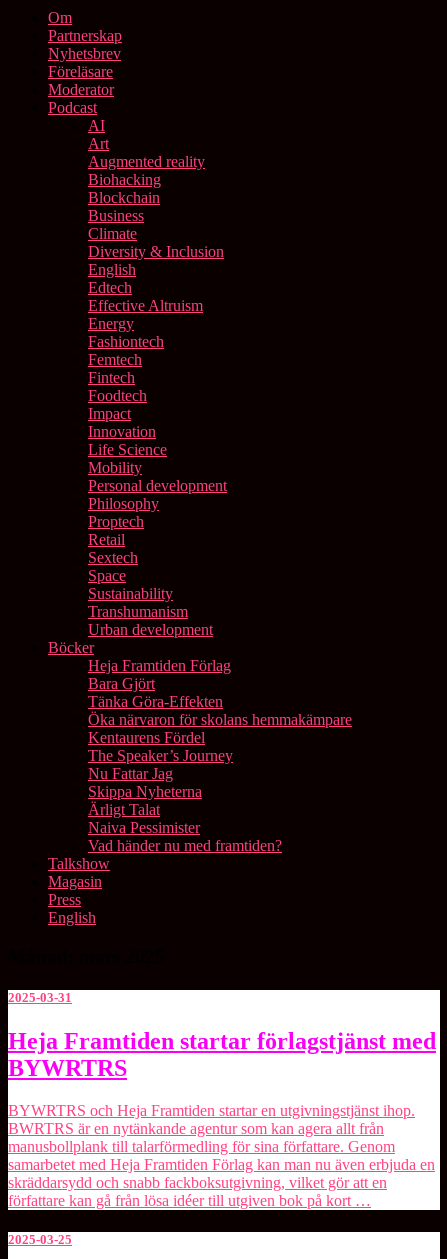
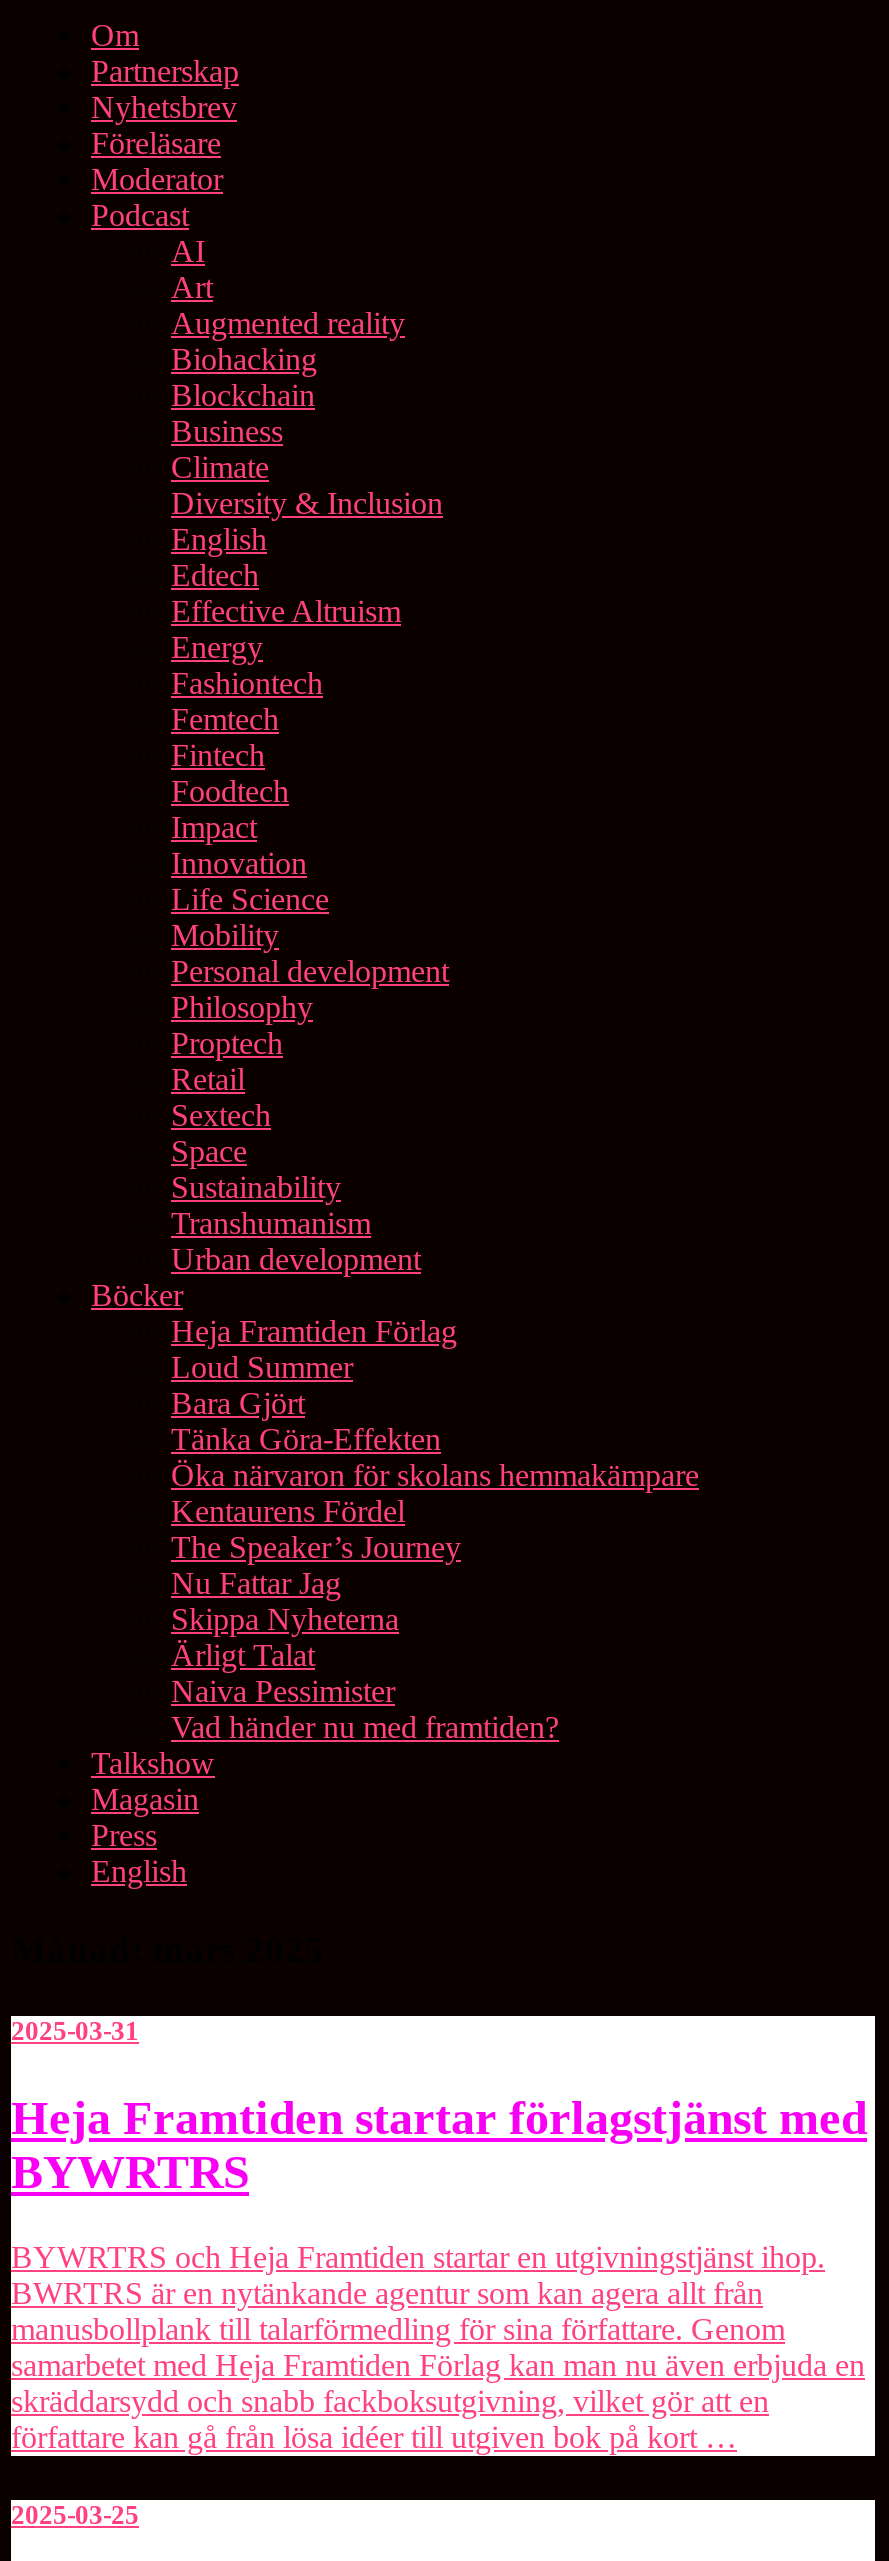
none -> [171,1350,353,1384] Loud Summer

